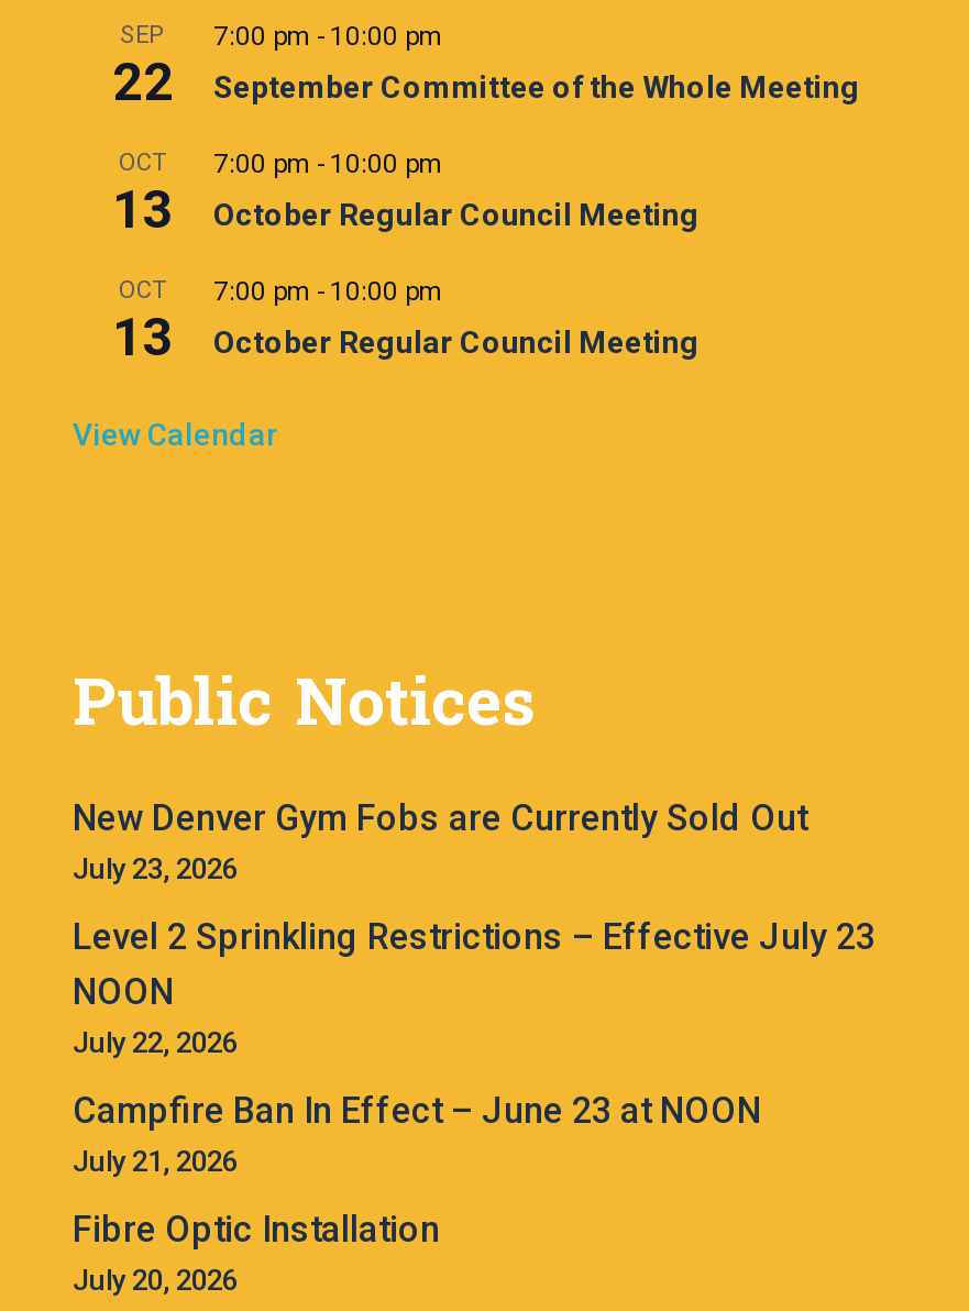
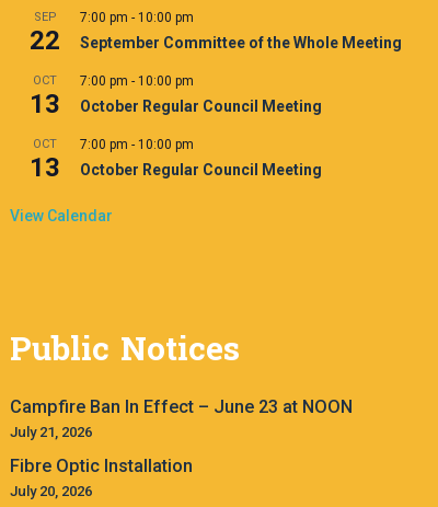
[73,797,876,1059] New Denver Gym Fobs are Currently Sold Out | July 23, 2026 | Level 2 Sprinkling Restrictions – Effective July 23 | NOON | July 22, 2026 -> none

